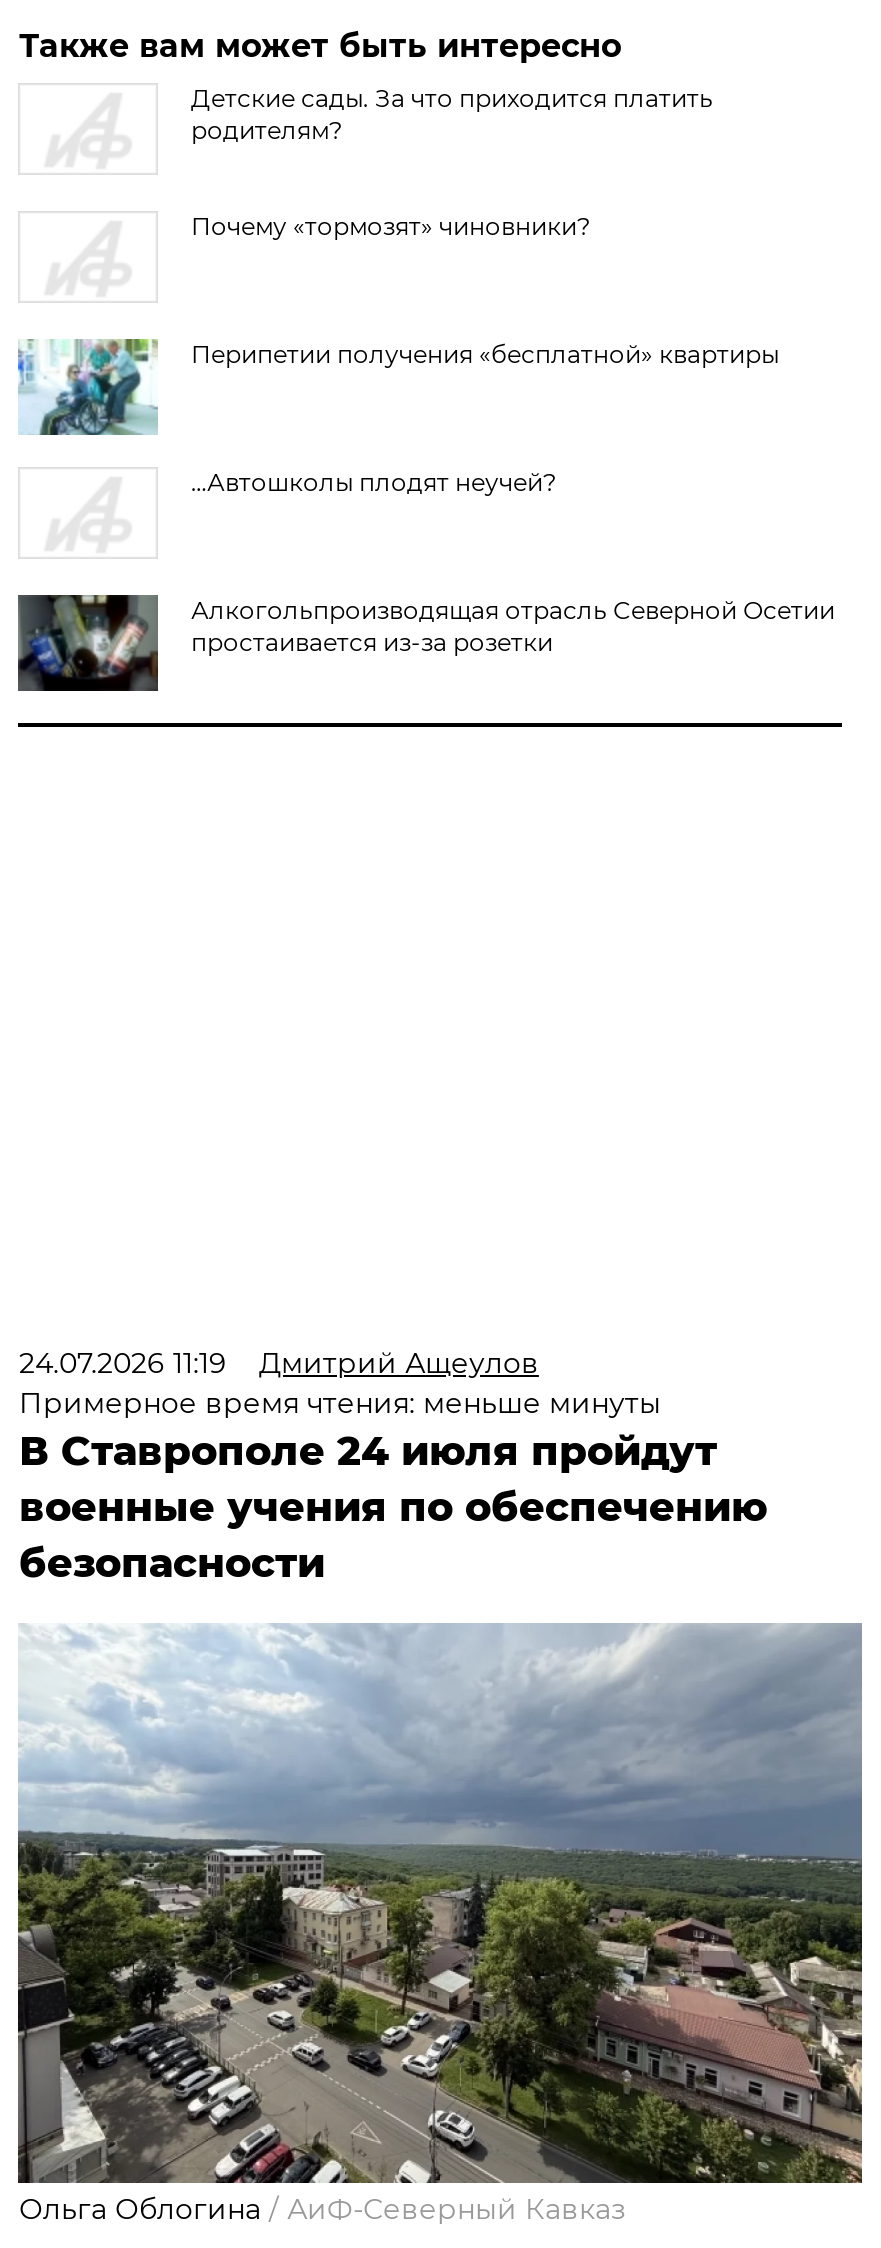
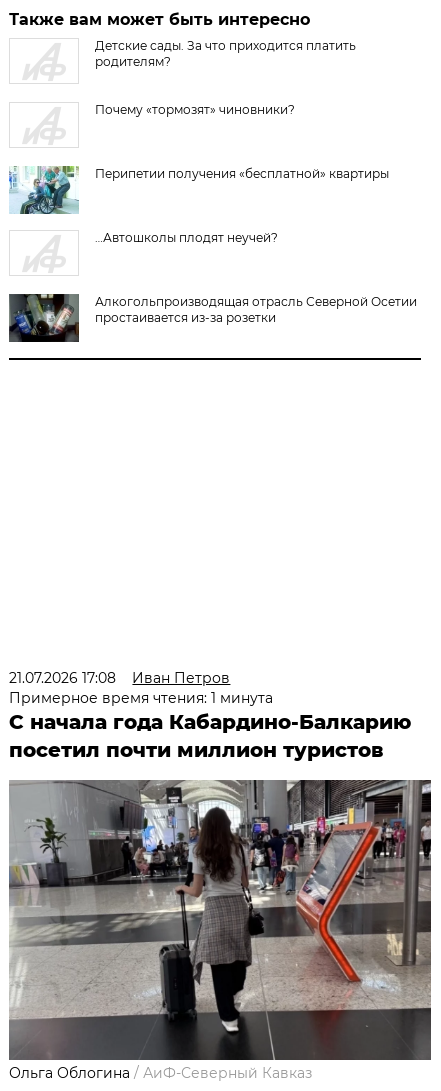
[19,1345,767,1587] 24.07.2026 11:19 | Дмитрий Ащеулов | Примерное время чтения: меньше минуты | В Ставрополе 24 июля пройдут | военные учения по обеспечению | безопасности -> [9,669,411,762] 21.07.2026 17:08 | Иван Петров | Примерное время чтения: 1 минута | С начала года Кабардино-Балкарию | посетил почти миллион туристов
[16,1623,862,2185] [image] -> [9,779,431,1061] [image]

